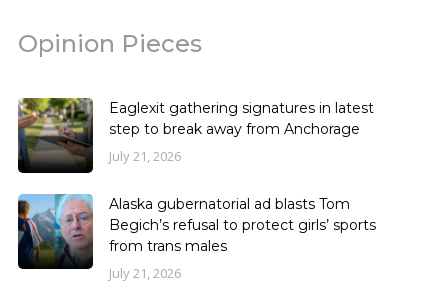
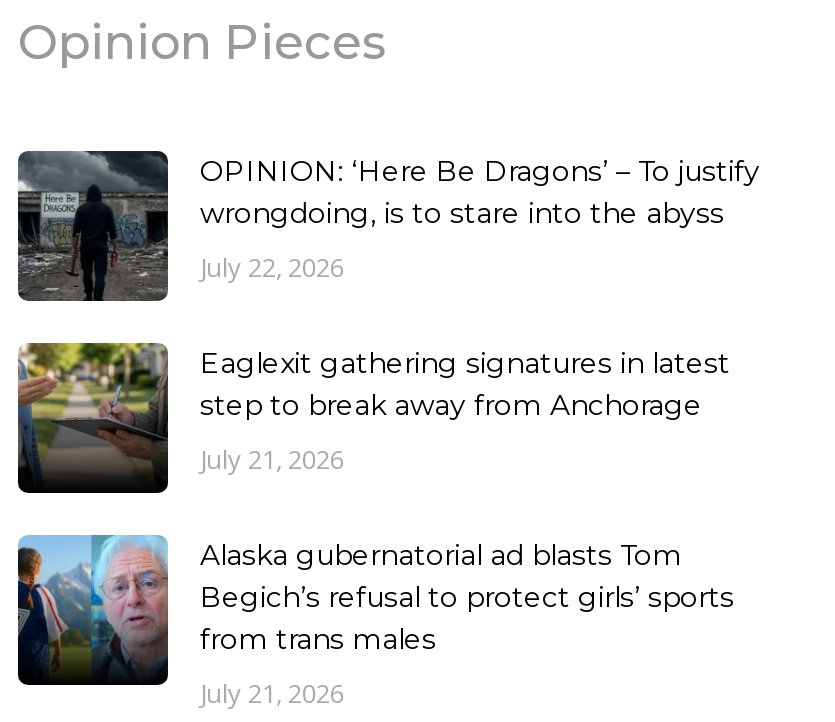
none -> [18,149,760,301] [image] | OPINION: ‘Here Be Dragons’ – To justify | wrongdoing, is to stare into the abyss | July 22, 2026

